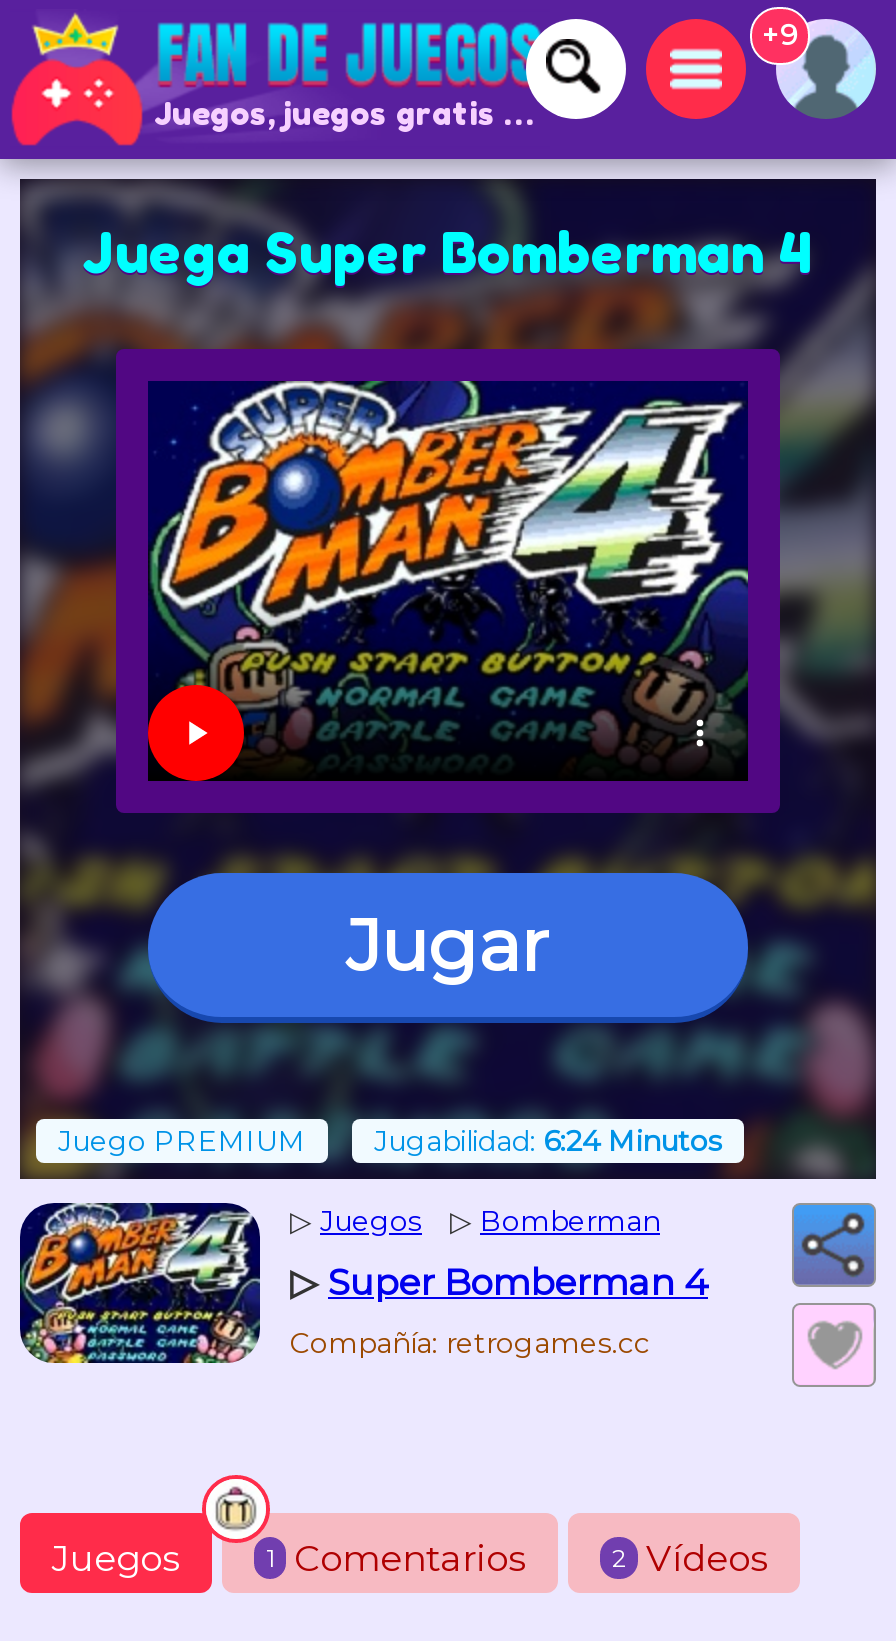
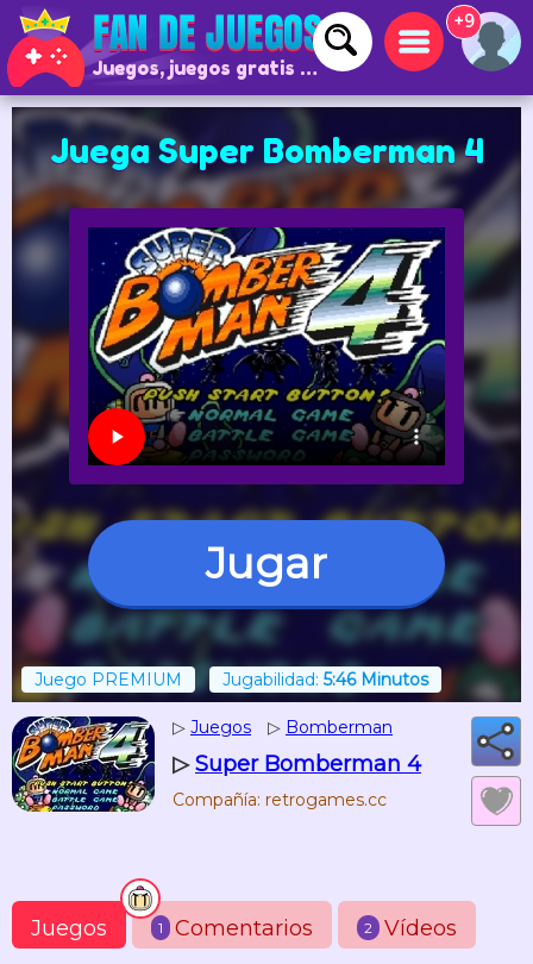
[374,1123,722,1159] Jugabilidad: 6:24 Minutos -> [222,669,428,690] Jugabilidad: 5:46 Minutos

